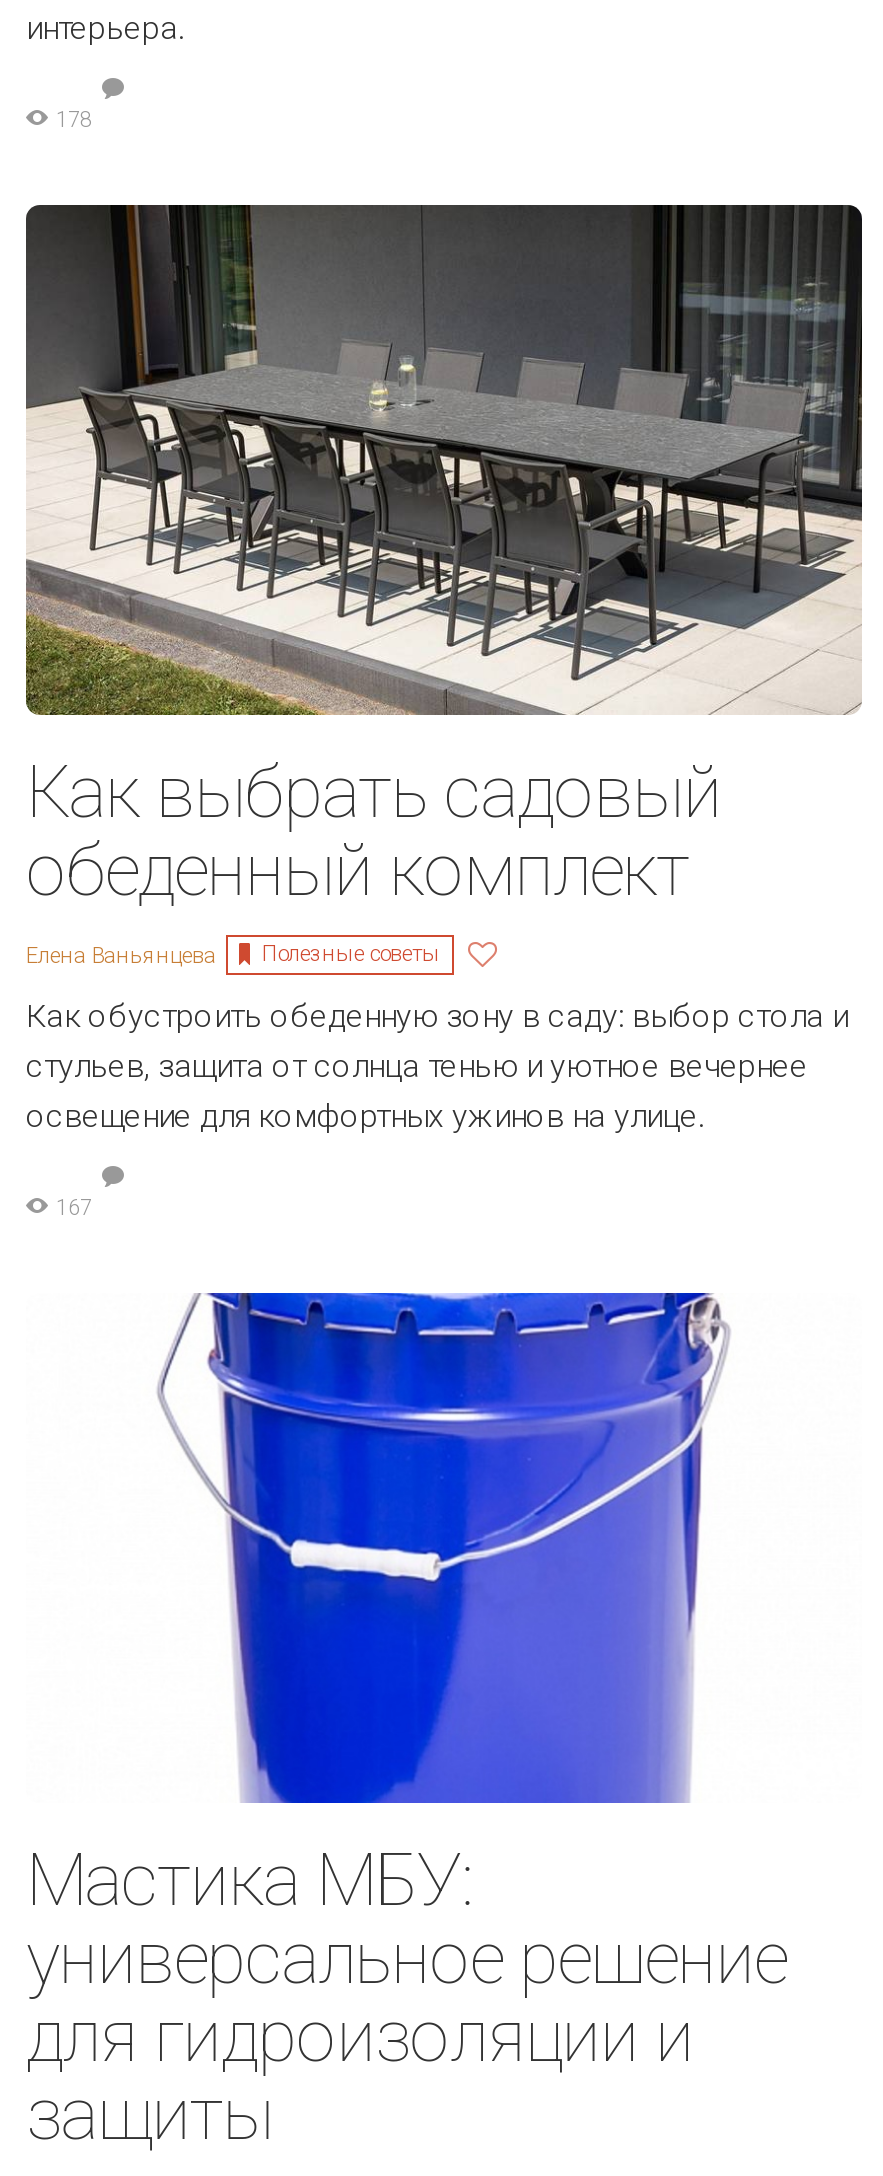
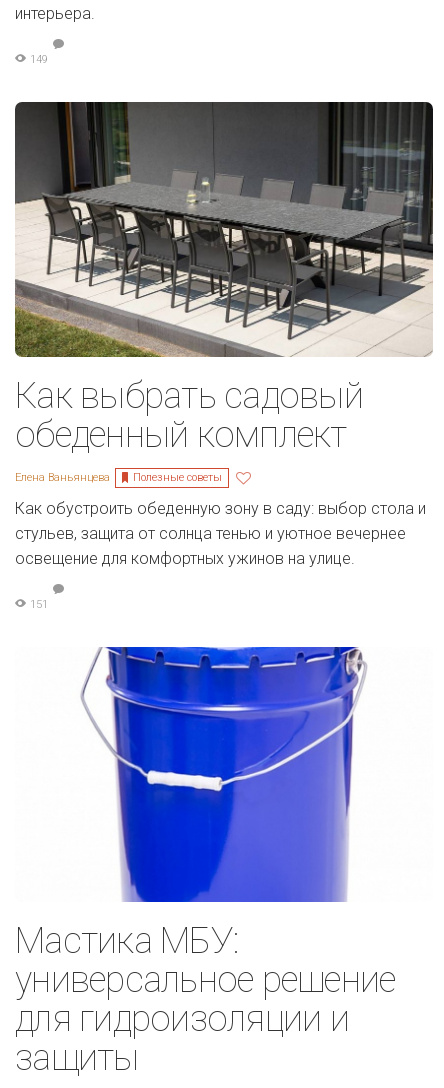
[56,107,92,133] 178 -> [30,53,48,66] 149
[56,1196,92,1222] 167 -> [30,598,48,611] 151

